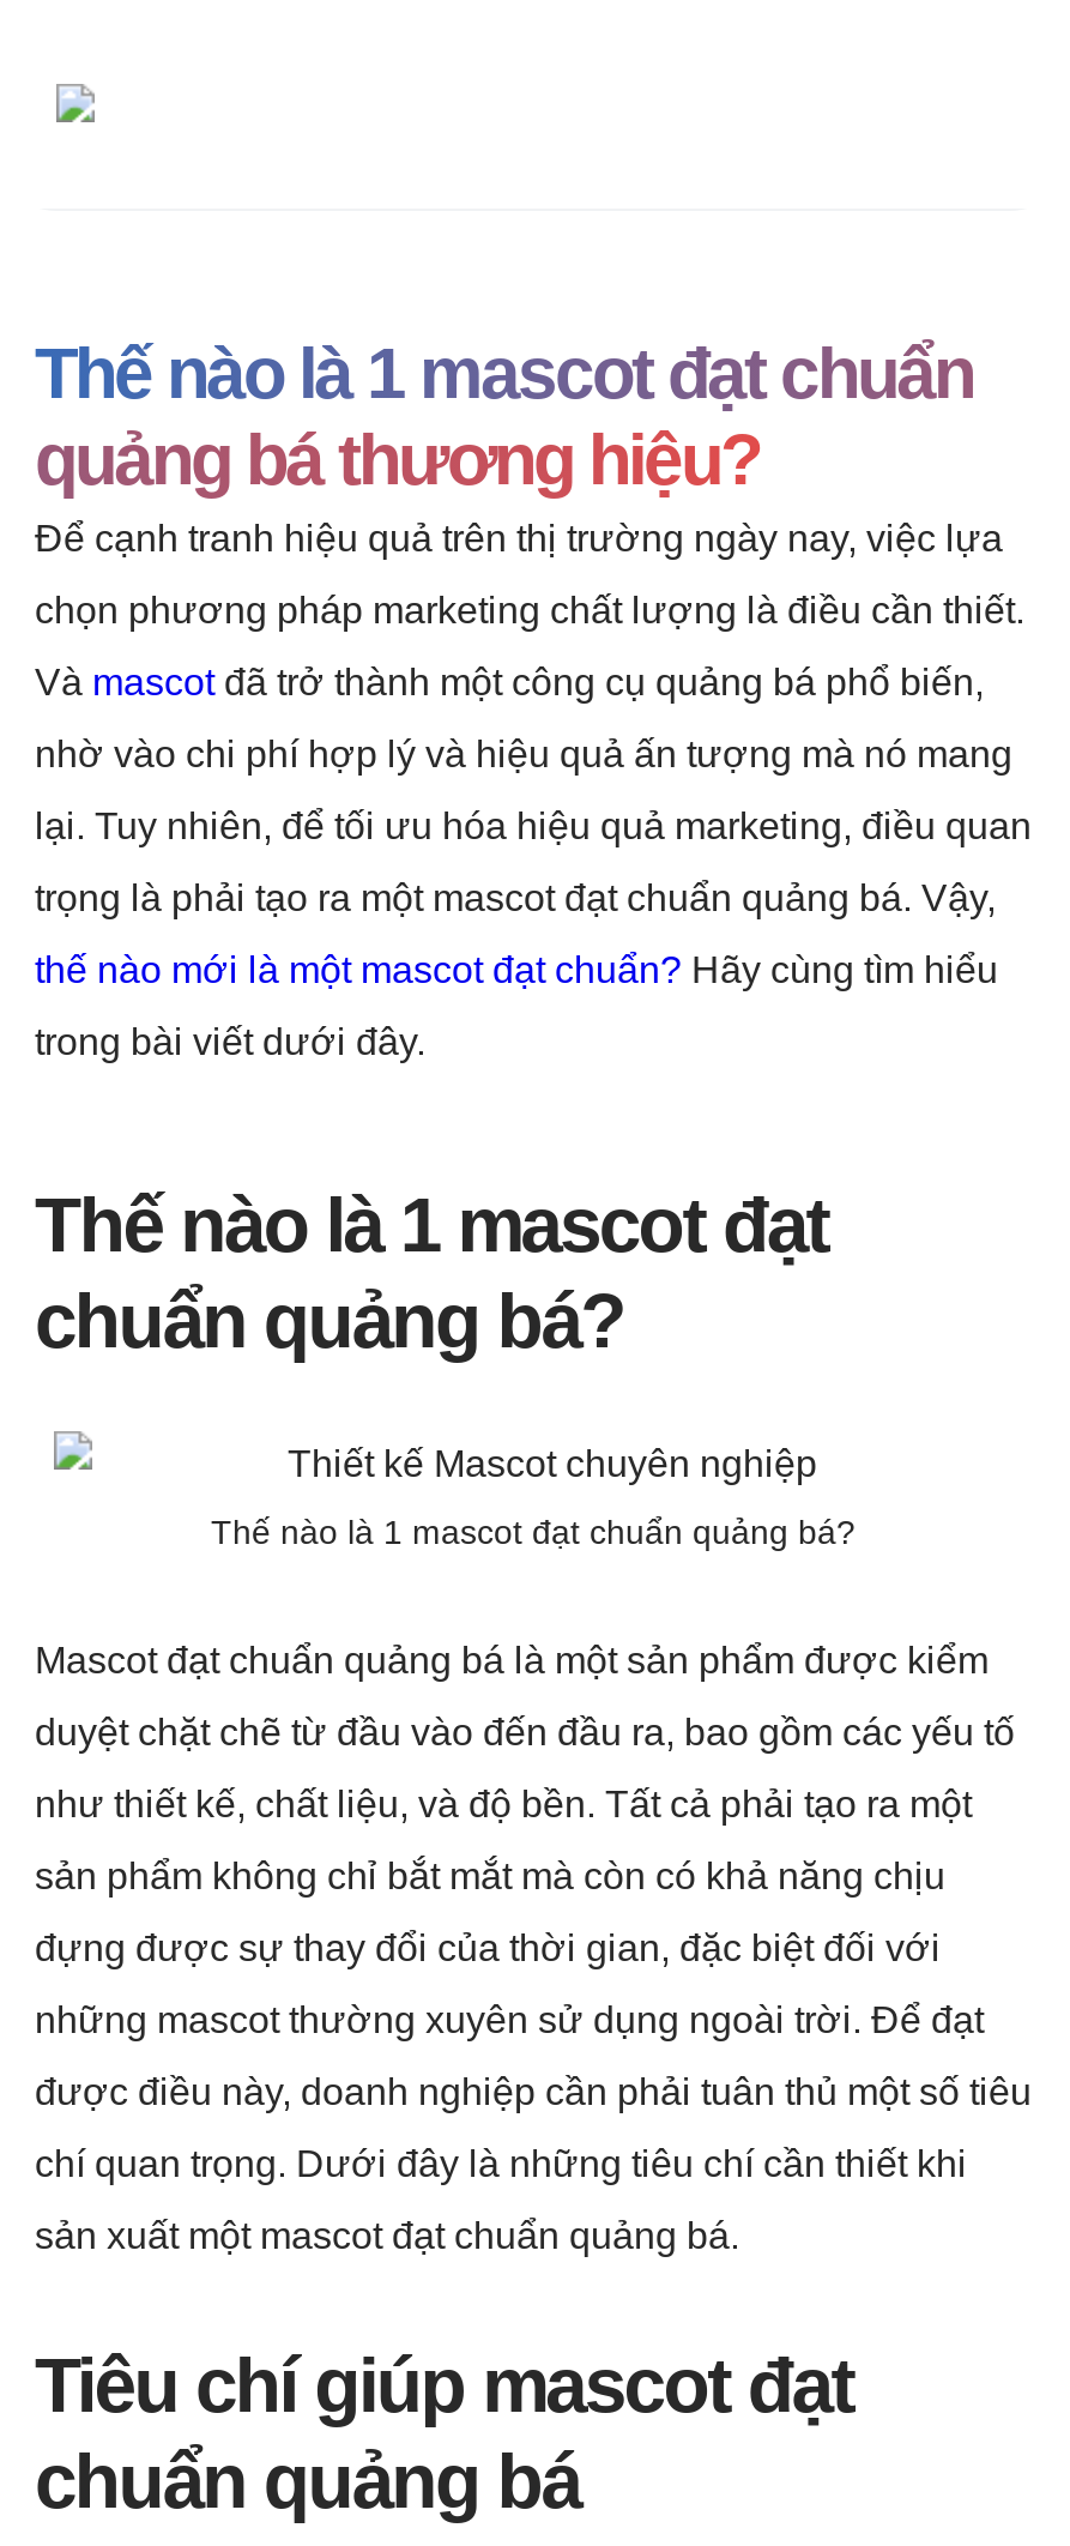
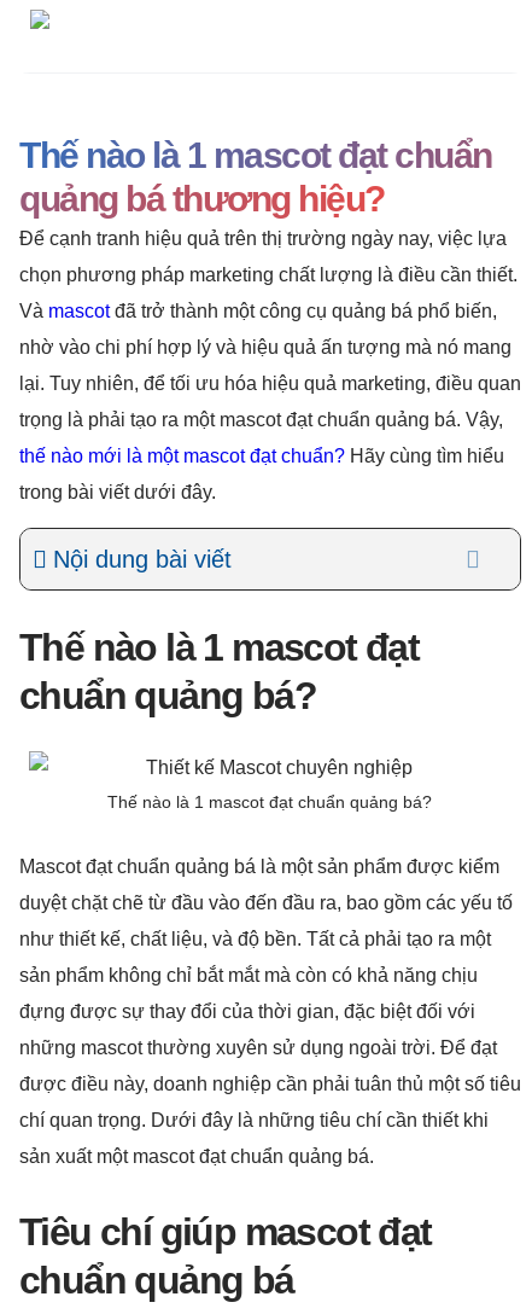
none -> [53,546,232,572] Nội dung bài viết

